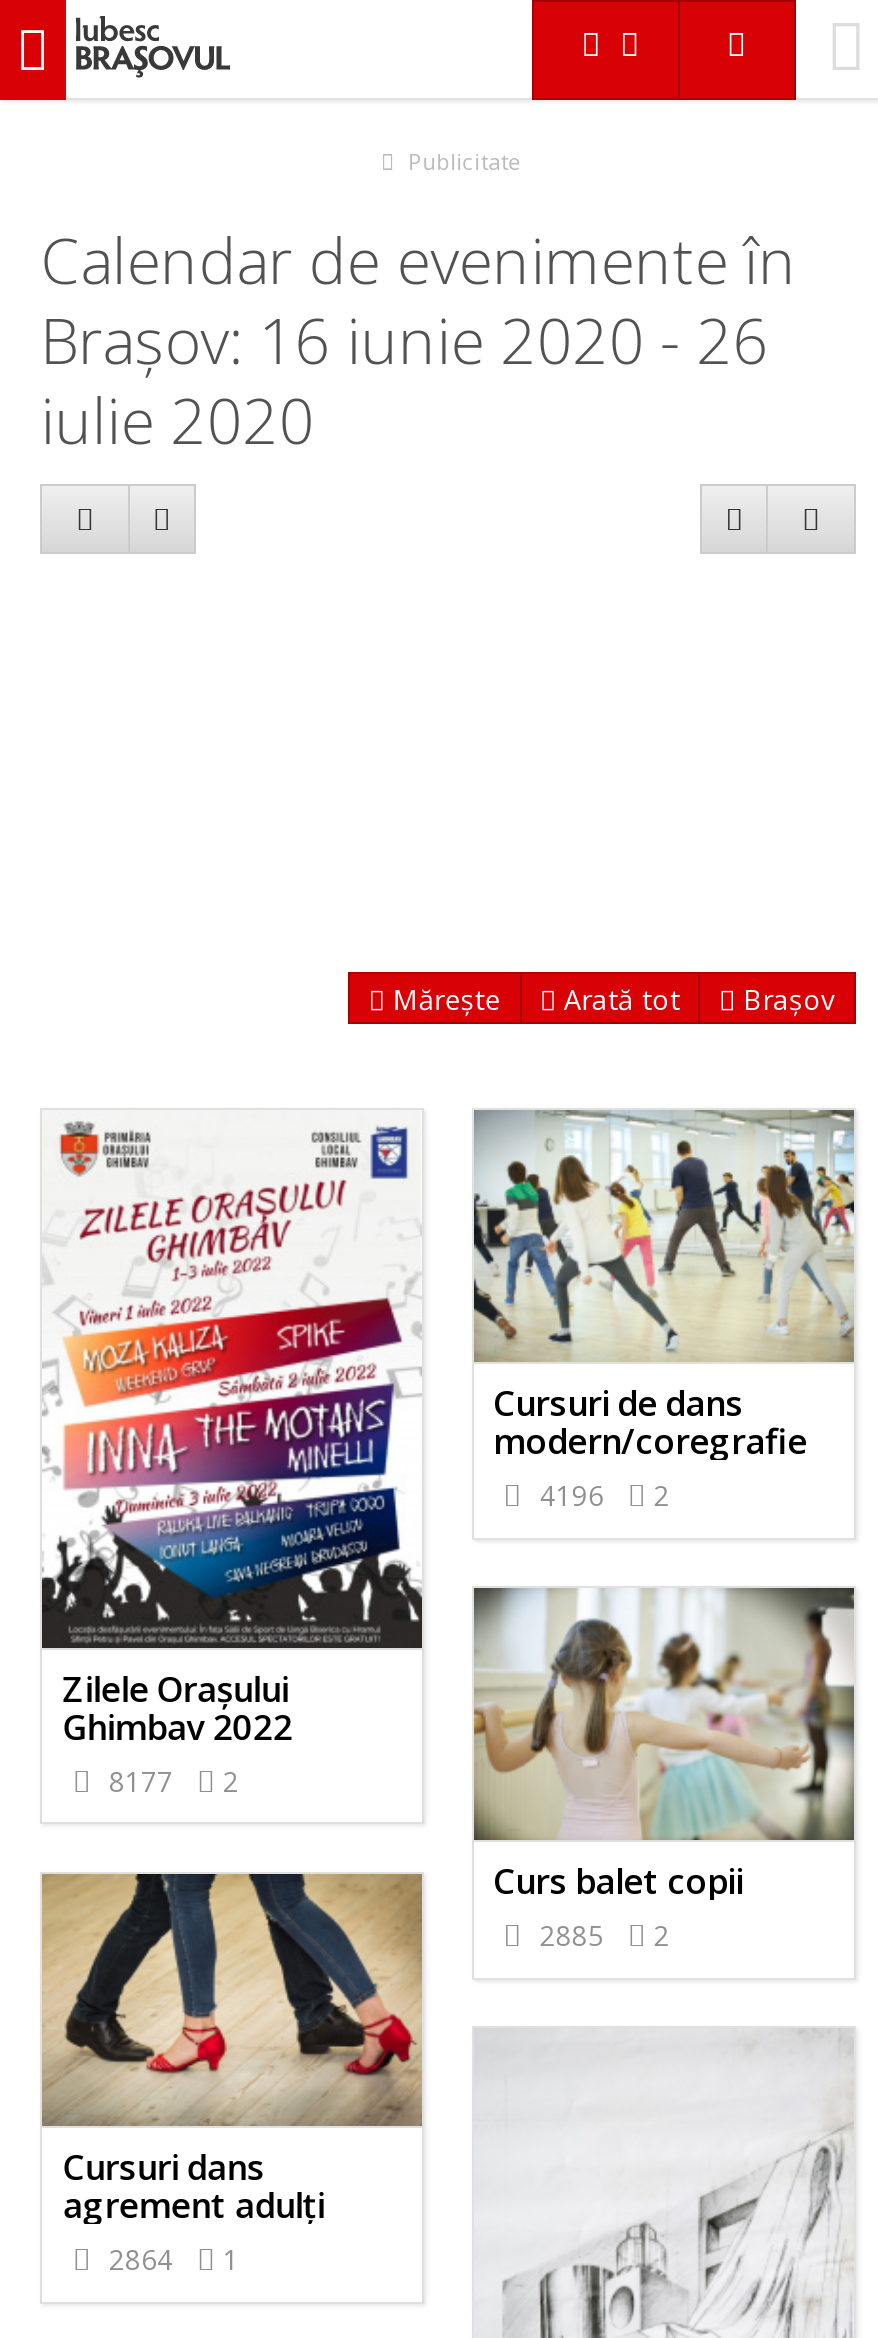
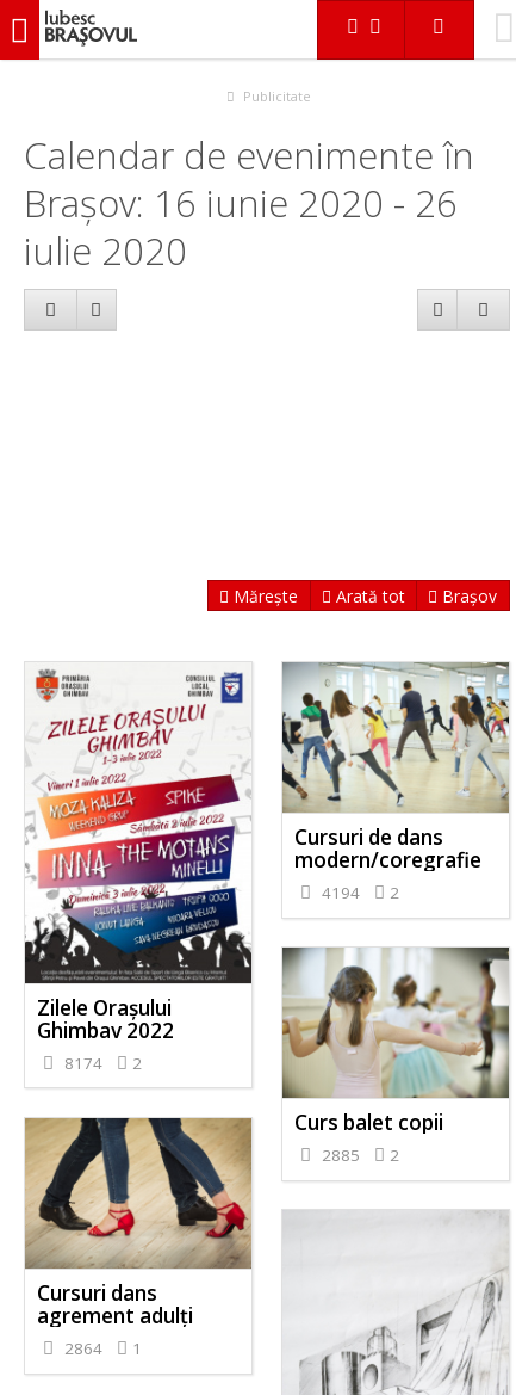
[540,1478,670,1514] 4196 2 -> [322,882,399,903] 4194 2
[109,1764,239,1800] 8177 2 -> [65,1052,142,1074] 8174 2

